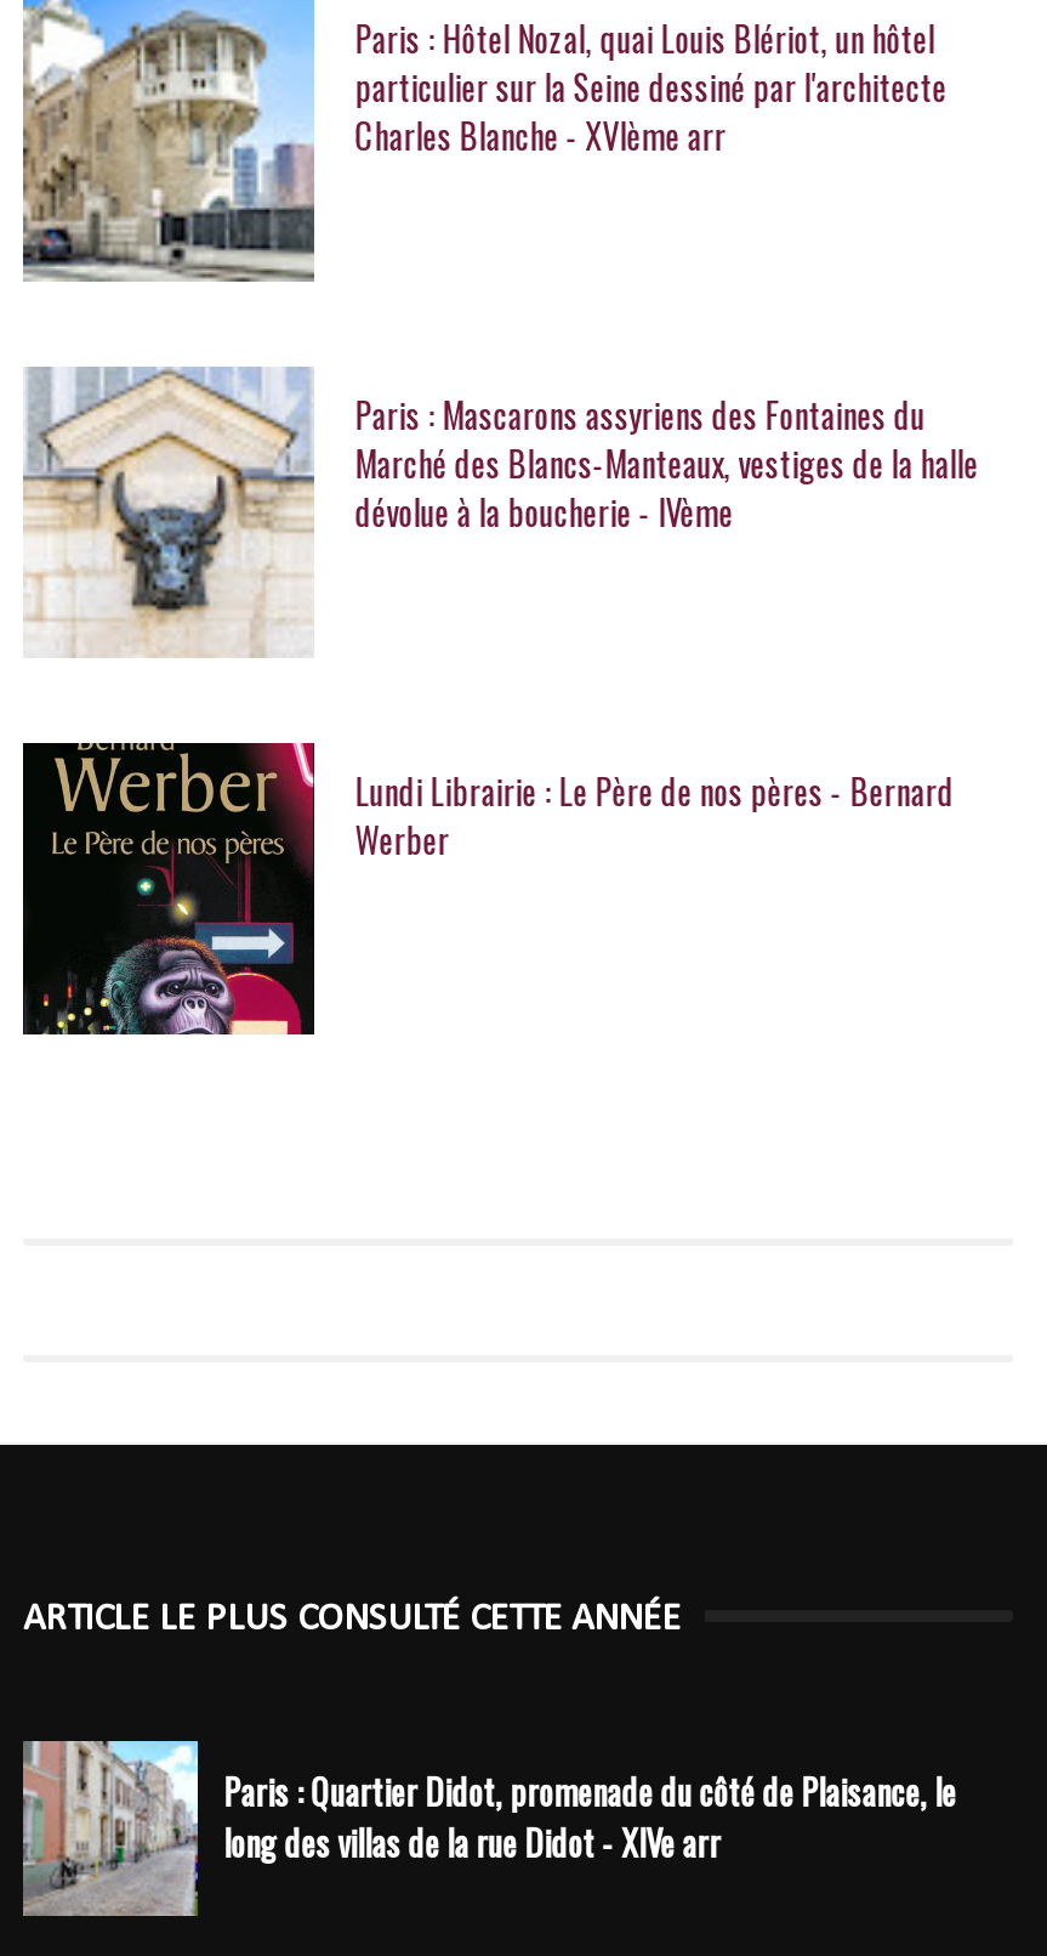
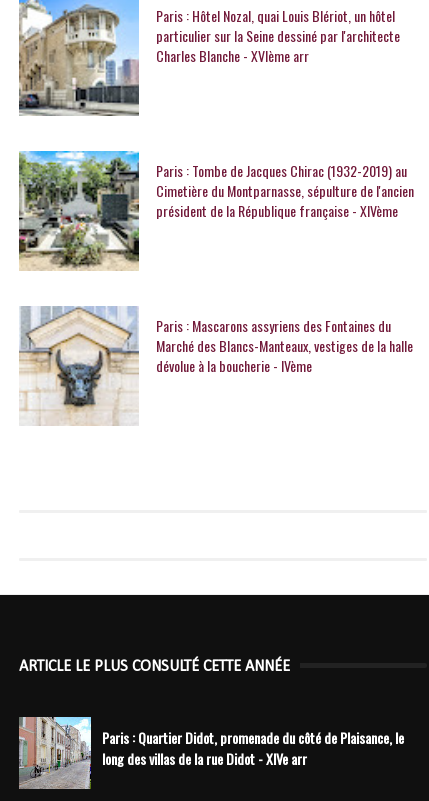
none -> [19,150,414,270] [image] | Paris : Tombe de Jacques Chirac (1932-2019) au | Cimetière du Montparnasse, sépulture de l'ancien | président de la République française - XIVème
moved [21,362,979,660] -> [18,304,413,427]: [image] | Paris : Mascarons assyriens des Fontaines du | Marché des Blancs-Manteaux, vestiges de la halle | dévolue à la boucherie - IVème
[21,741,954,1037] [image] | Lundi Librairie : Le Père de nos pères - Bernard | Werber -> none

